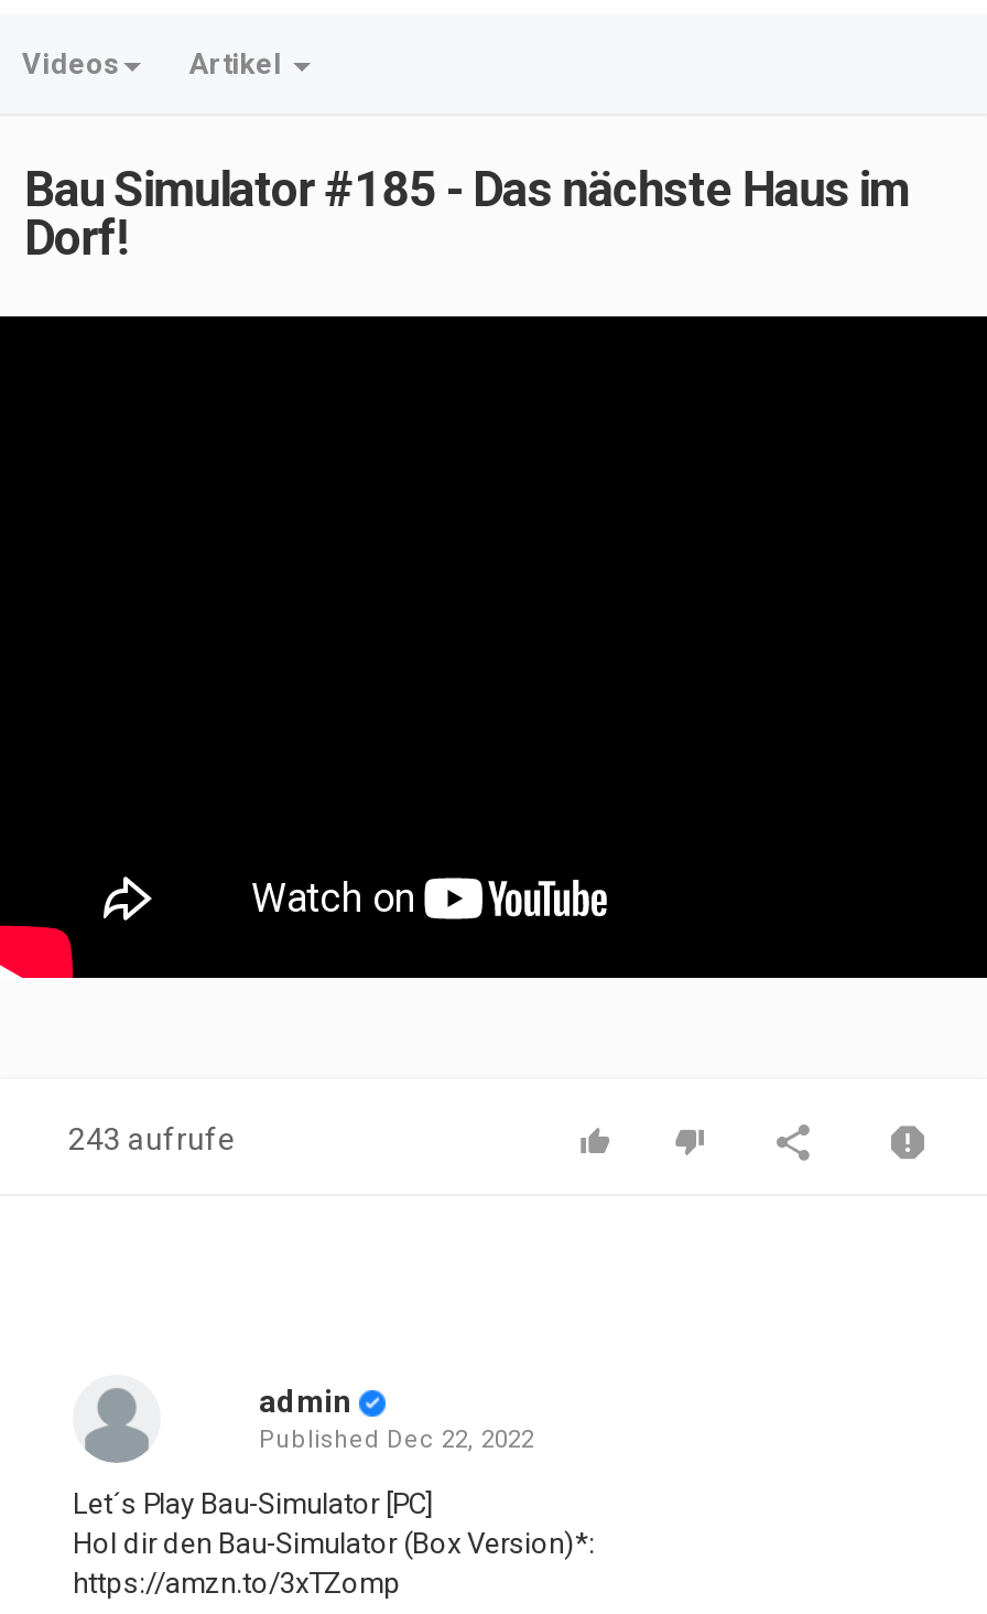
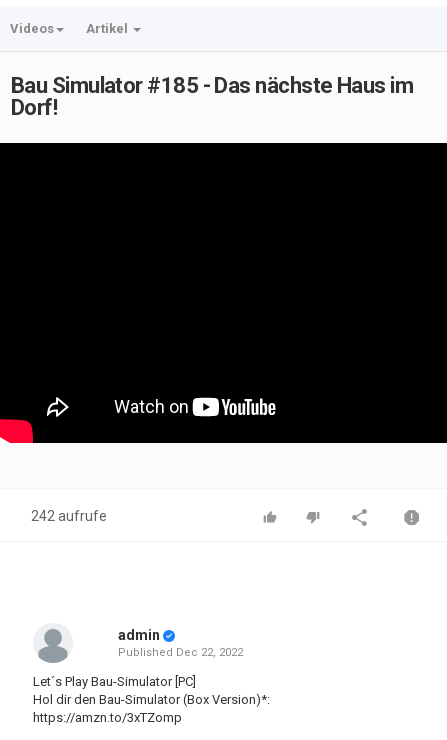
[68,1121,236,1156] 243 aufrufe -> [31,508,107,524] 242 aufrufe

